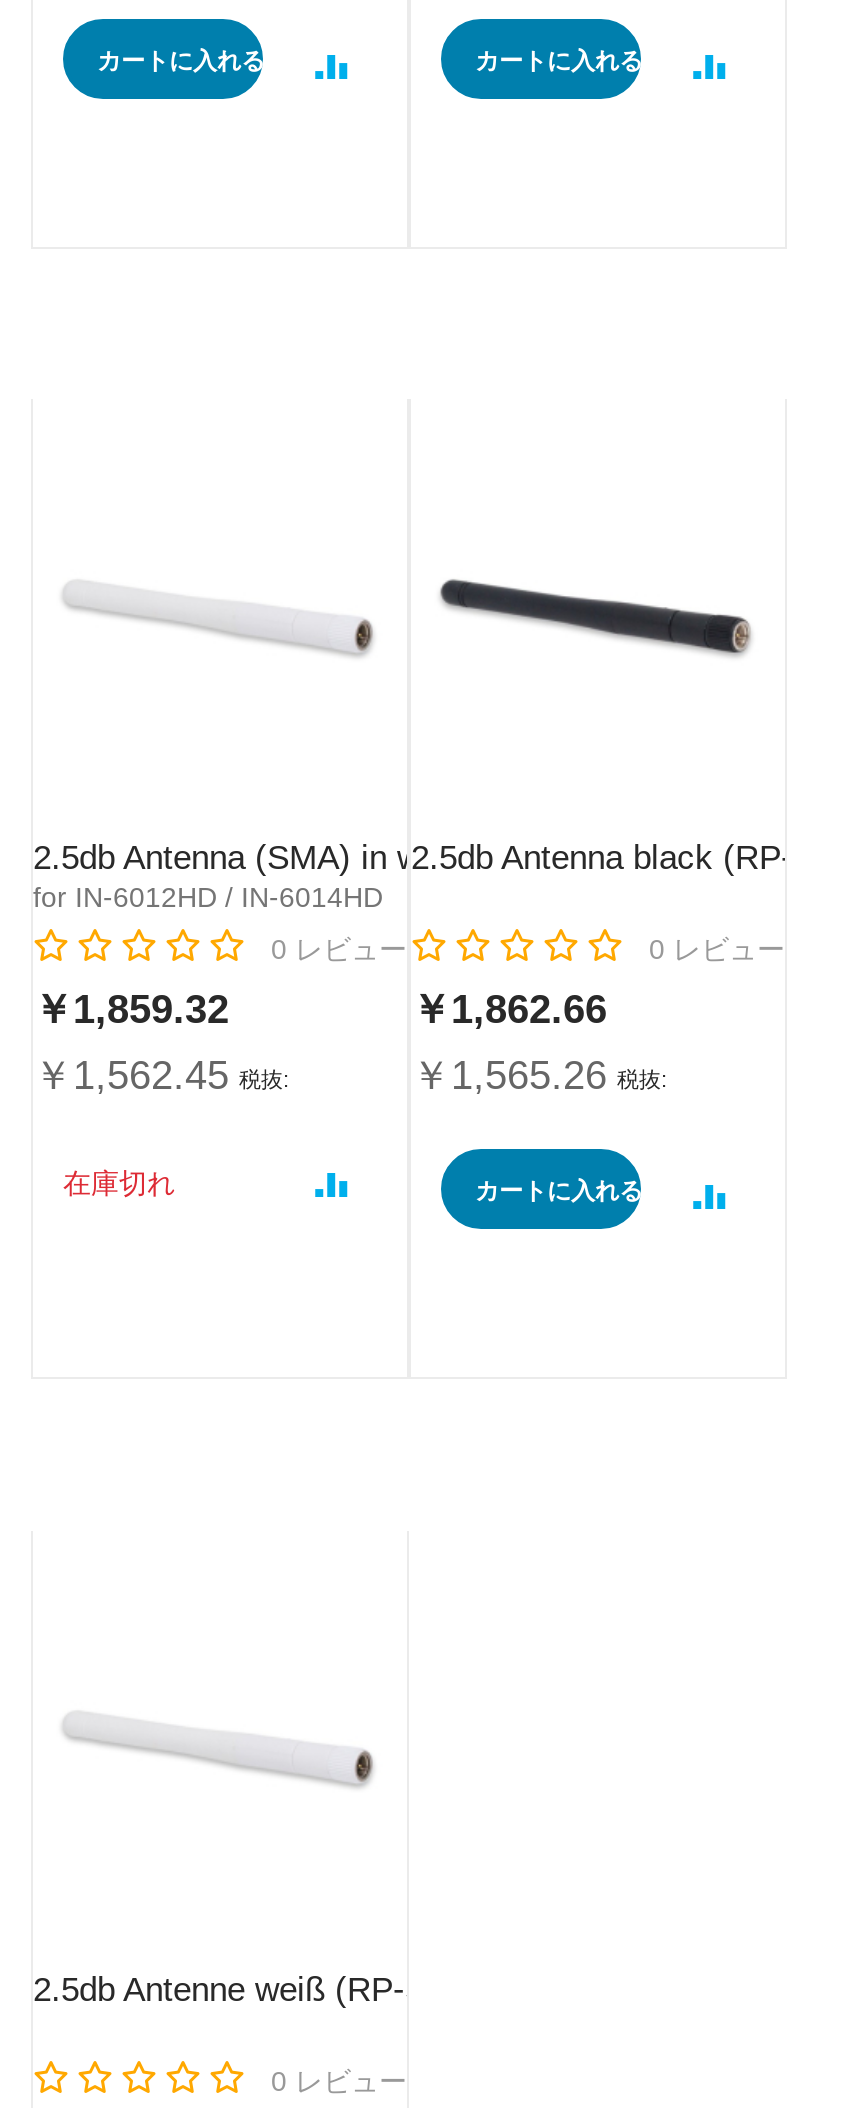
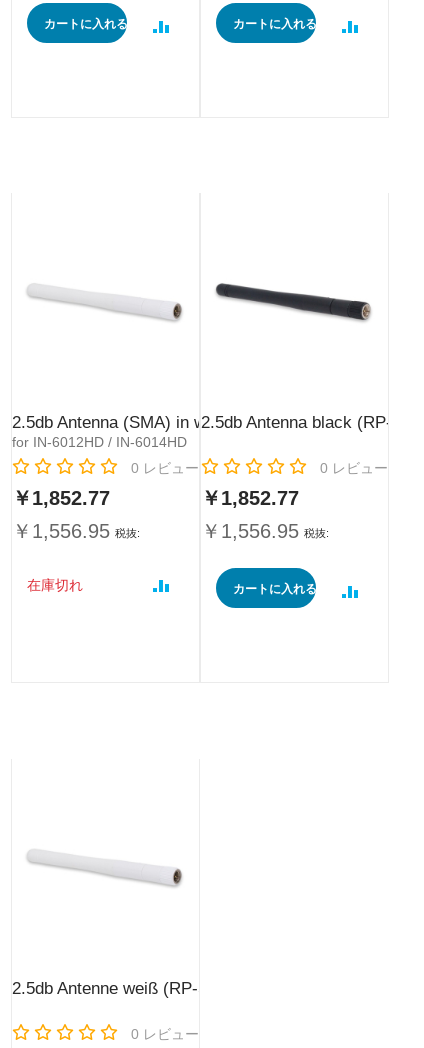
[33,988,229,1032] ￥1,859.32 -> [12,487,110,509] ￥1,852.77
[411,988,607,1032] ￥1,862.66 -> [201,487,299,509] ￥1,852.77
[33,1054,229,1098] ￥1,562.45 -> [12,520,110,542] ￥1,556.95
[411,1054,607,1098] ￥1,565.26 -> [201,520,299,542] ￥1,556.95

